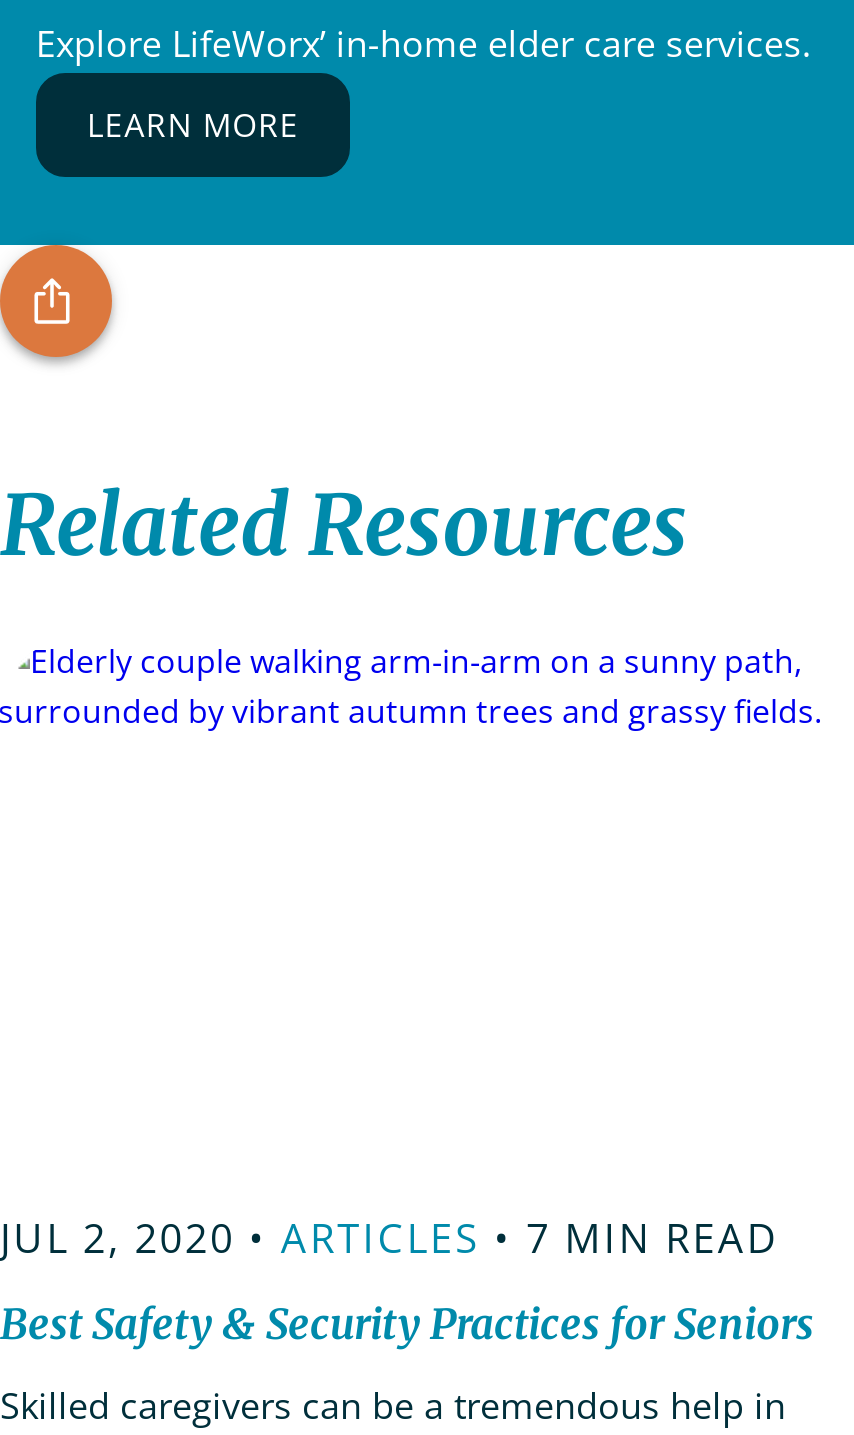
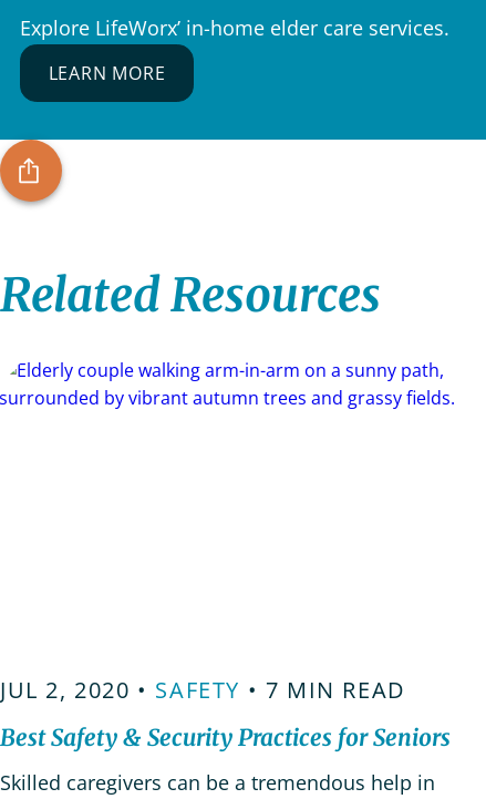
[0,1211,780,1265] JUL 2, 2020 • ARTICLES • 7 MIN READ -> [0,675,406,705] JUL 2, 2020 • SAFETY • 7 MIN READ

